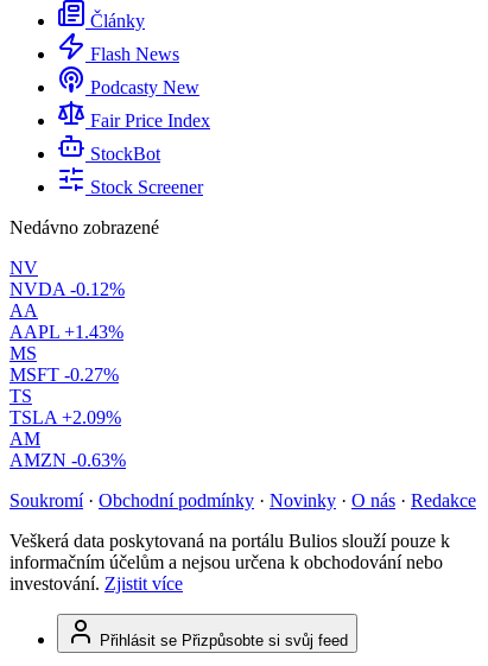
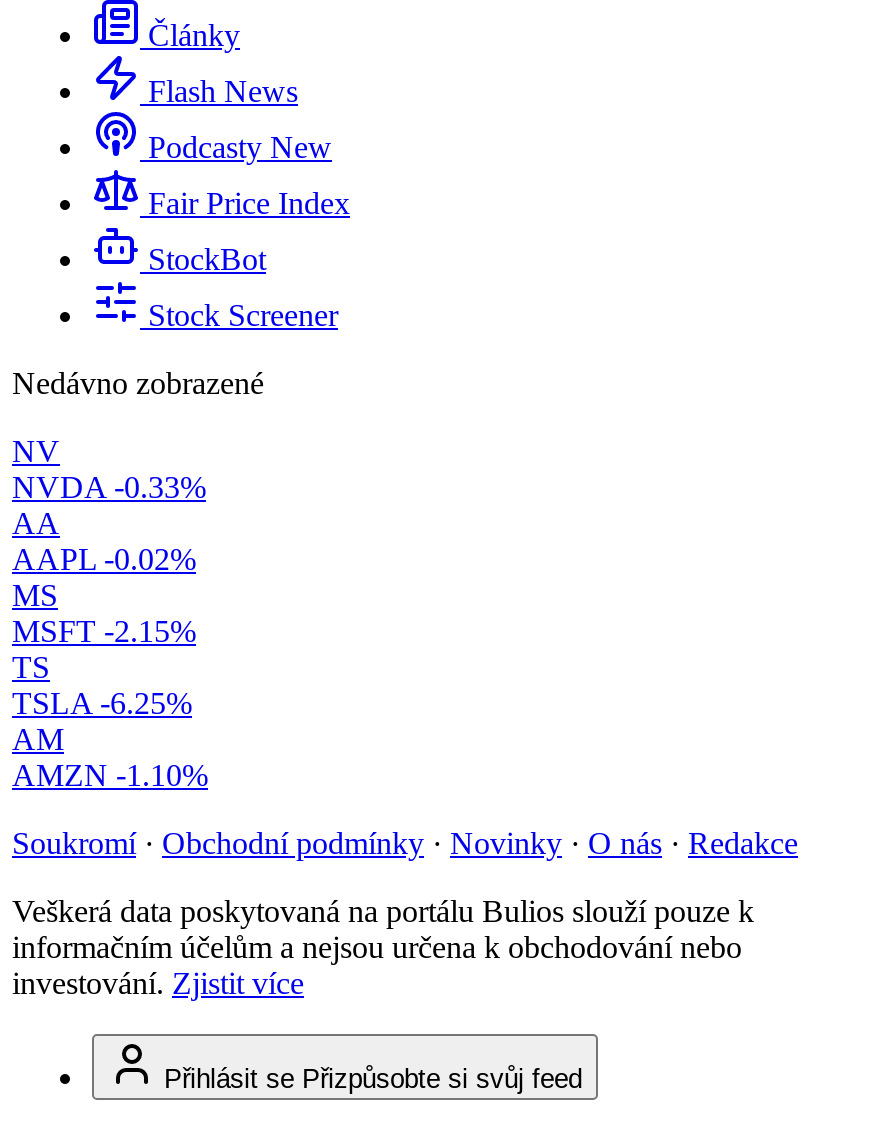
[9,279,125,299] NVDA -0.12% -> [12,470,206,504] NVDA -0.33%
[9,322,123,342] AAPL +1.43% -> [12,542,196,576] AAPL -0.02%
[9,365,119,385] MSFT -0.27% -> [12,614,196,648] MSFT -2.15%
[9,407,121,427] TSLA +2.09% -> [12,686,192,720] TSLA -6.25%
[9,450,126,470] AMZN -0.63% -> [12,758,208,792] AMZN -1.10%

